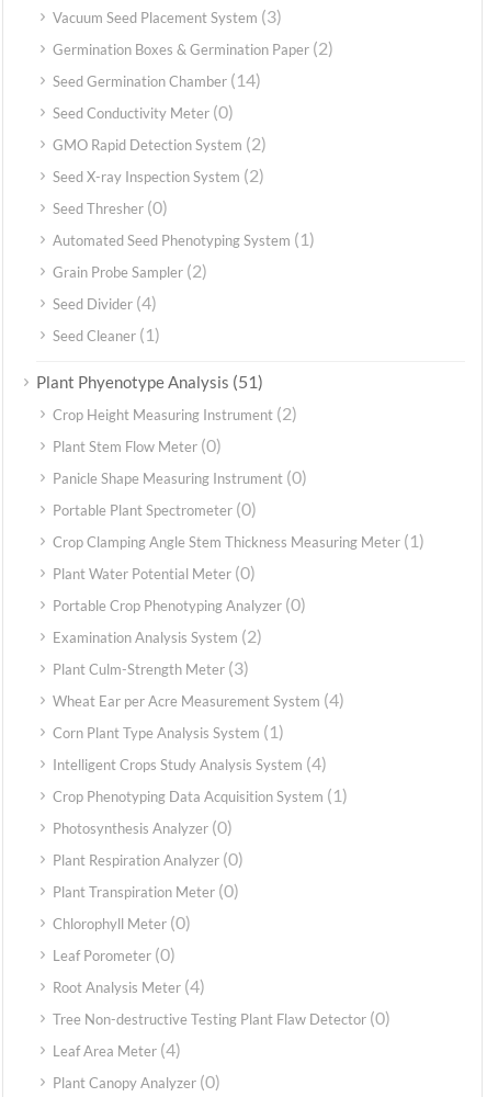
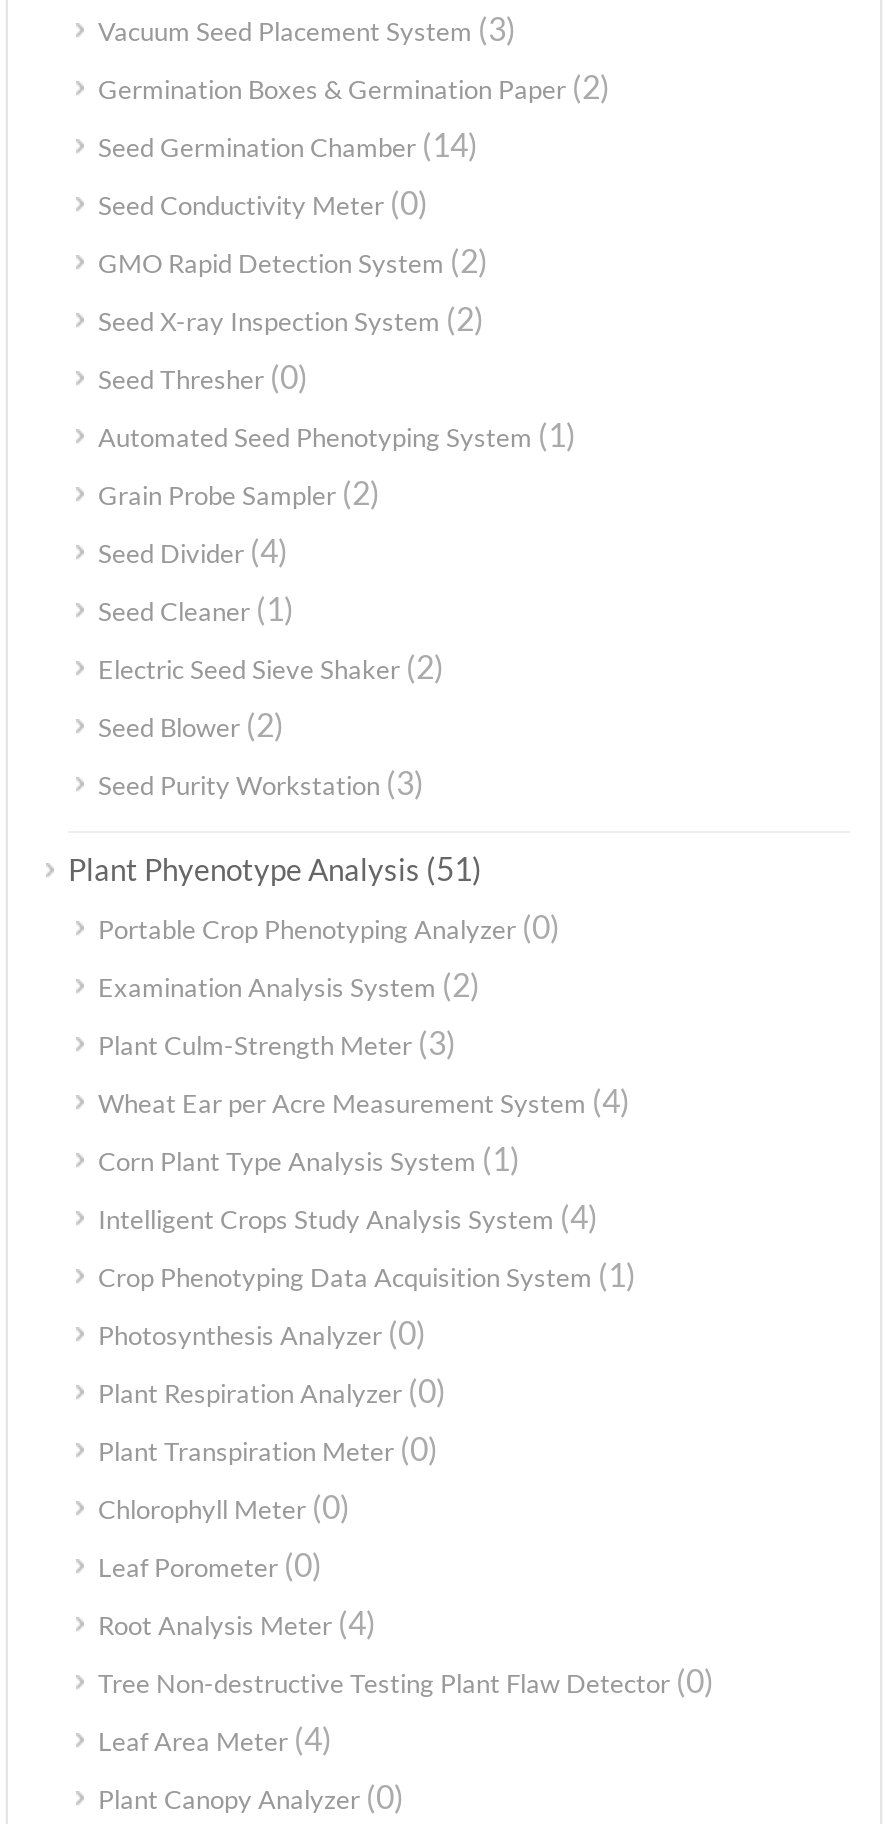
none -> [98,648,444,802] Electric Seed Sieve Shaker (2) | Seed Blower (2) | Seed Purity Workstation (3)
moved [36,371,263,392] -> [68,850,482,888]: Plant Phyenotype Analysis (51)
[53,403,424,583] Crop Height Measuring Instrument (2) | Plant Stem Flow Meter (0) | Panicle Shape Measuring Instrument (0) | Portable Plant Spectrometer (0) | Crop Clamping Angle Stem Thickness Measuring Meter (1) | Plant Water Potential Meter (0) -> none

